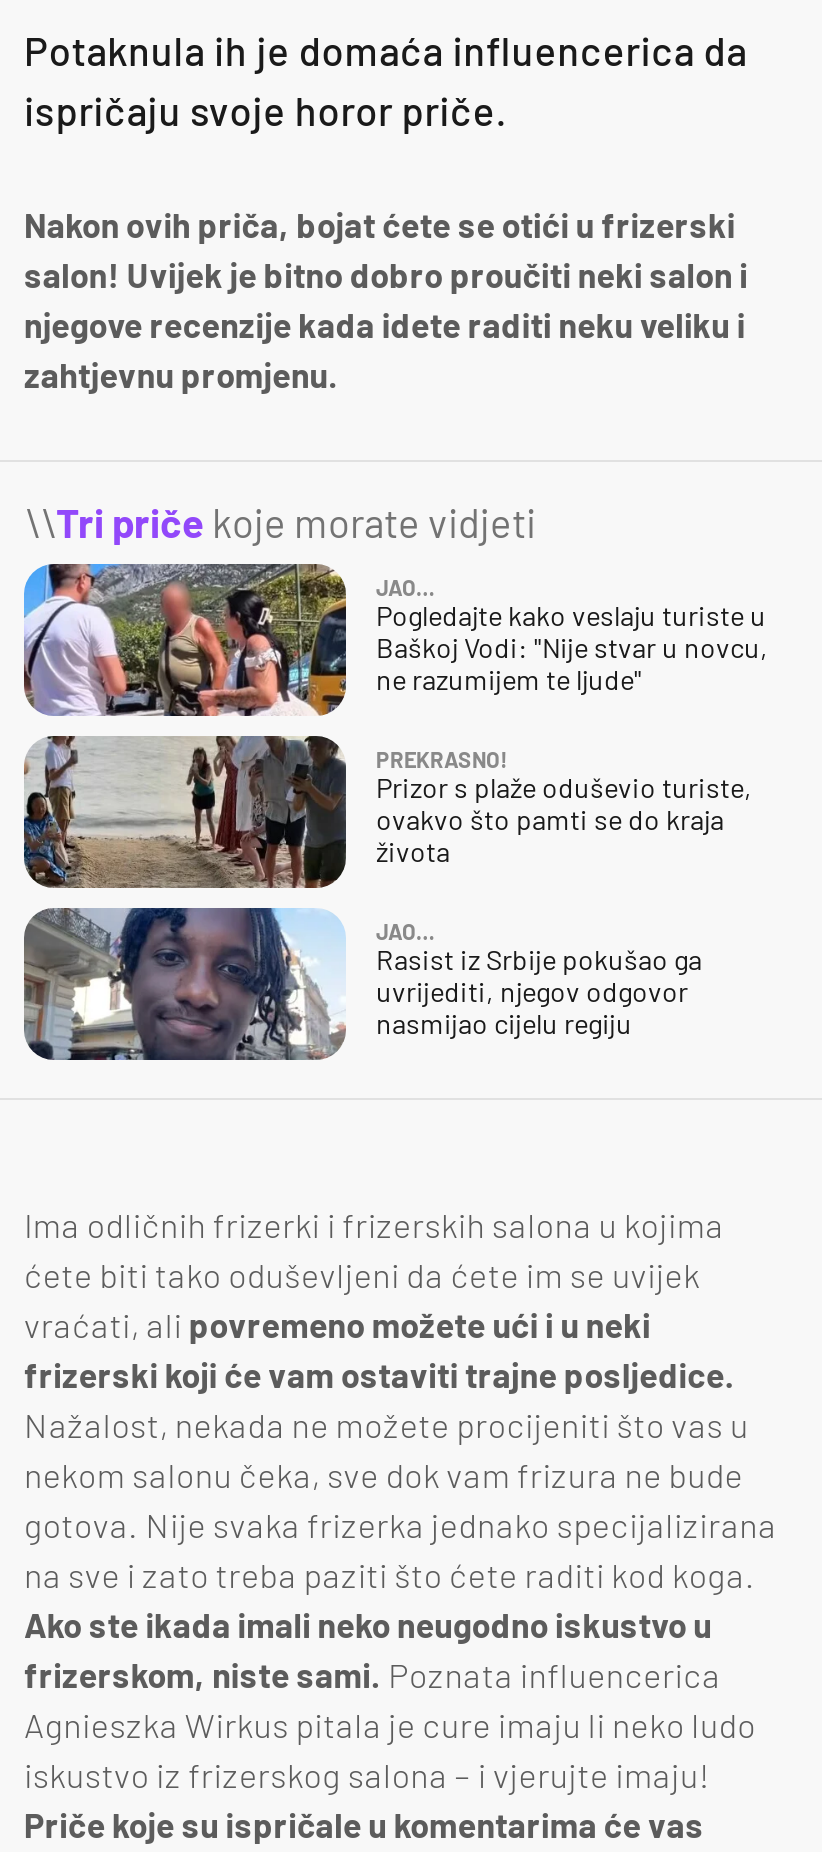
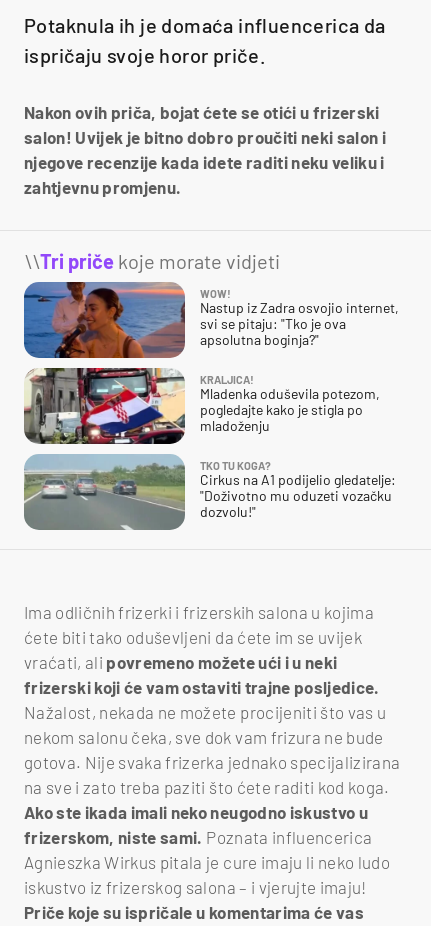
[22,562,768,718] [image] | JAO… | Pogledajte kako veslaju turiste u | Baškoj Vodi: "Nije stvar u novcu, | ne razumijem te ljude" -> [23,281,399,359] [image] | WOW! | Nastup iz Zadra osvojio internet, | svi se pitaju: "Tko je ova | apsolutna boginja?"
[22,734,752,890] [image] | PREKRASNO! | Prizor s plaže oduševio turiste, | ovakvo što pamti se do kraja | života -> [23,367,380,445] [image] | KRALJICA! | Mladenka oduševila potezom, | pogledajte kako je stigla po | mladoženju
[24,906,702,1062] [image] | JAO… | Rasist iz Srbije pokušao ga | uvrijediti, njegov odgovor | nasmijao cijelu regiju -> [24,454,396,531] [image] | TKO TU KOGA? | Cirkus na A1 podijelio gledatelje: | "Doživotno mu oduzeti vozačku | dozvolu!"

